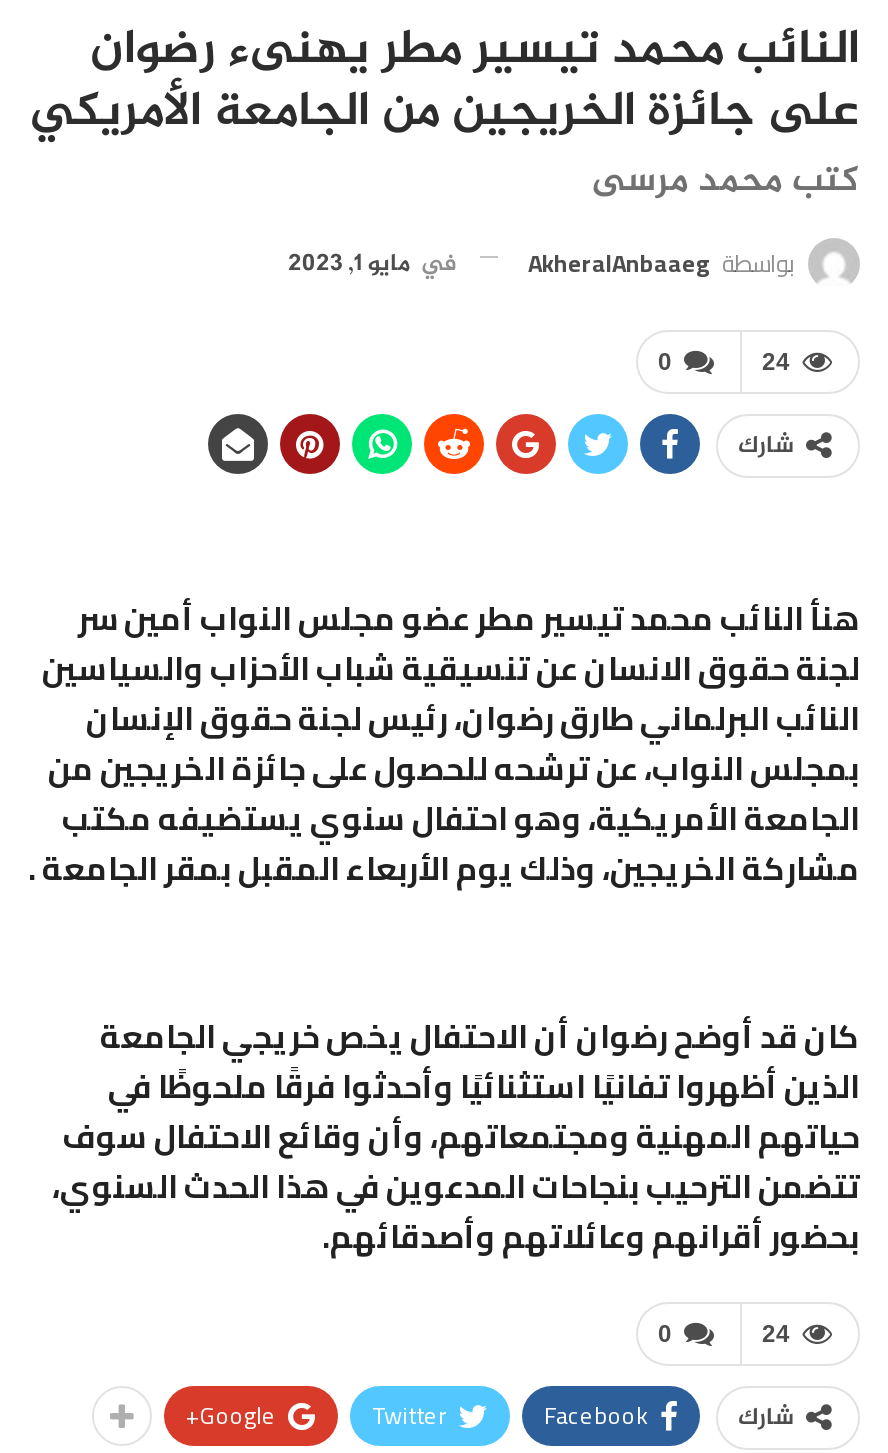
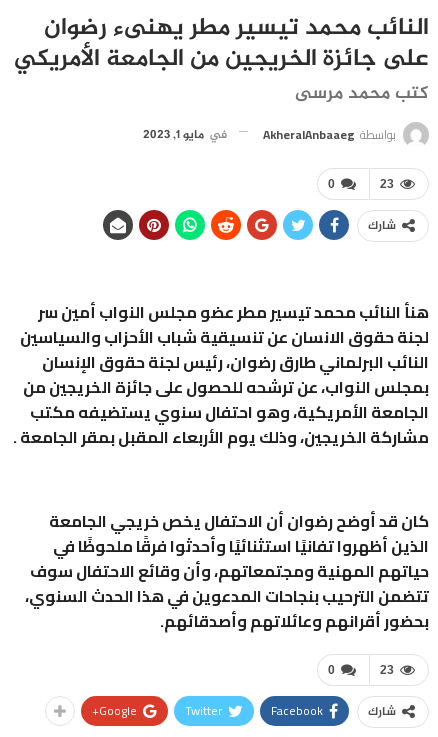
[762,347,790,375] 24 -> [380,177,394,191] 23
[762,1319,790,1347] 24 -> [380,663,394,677] 23

